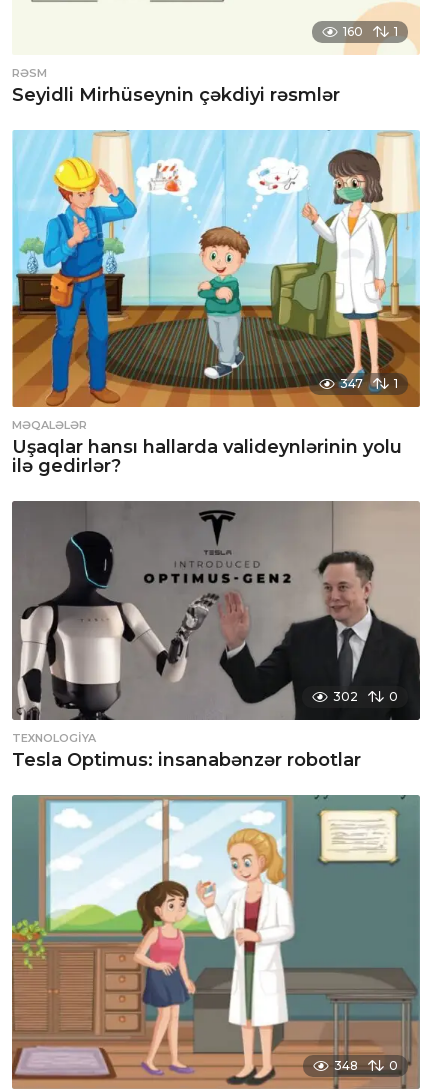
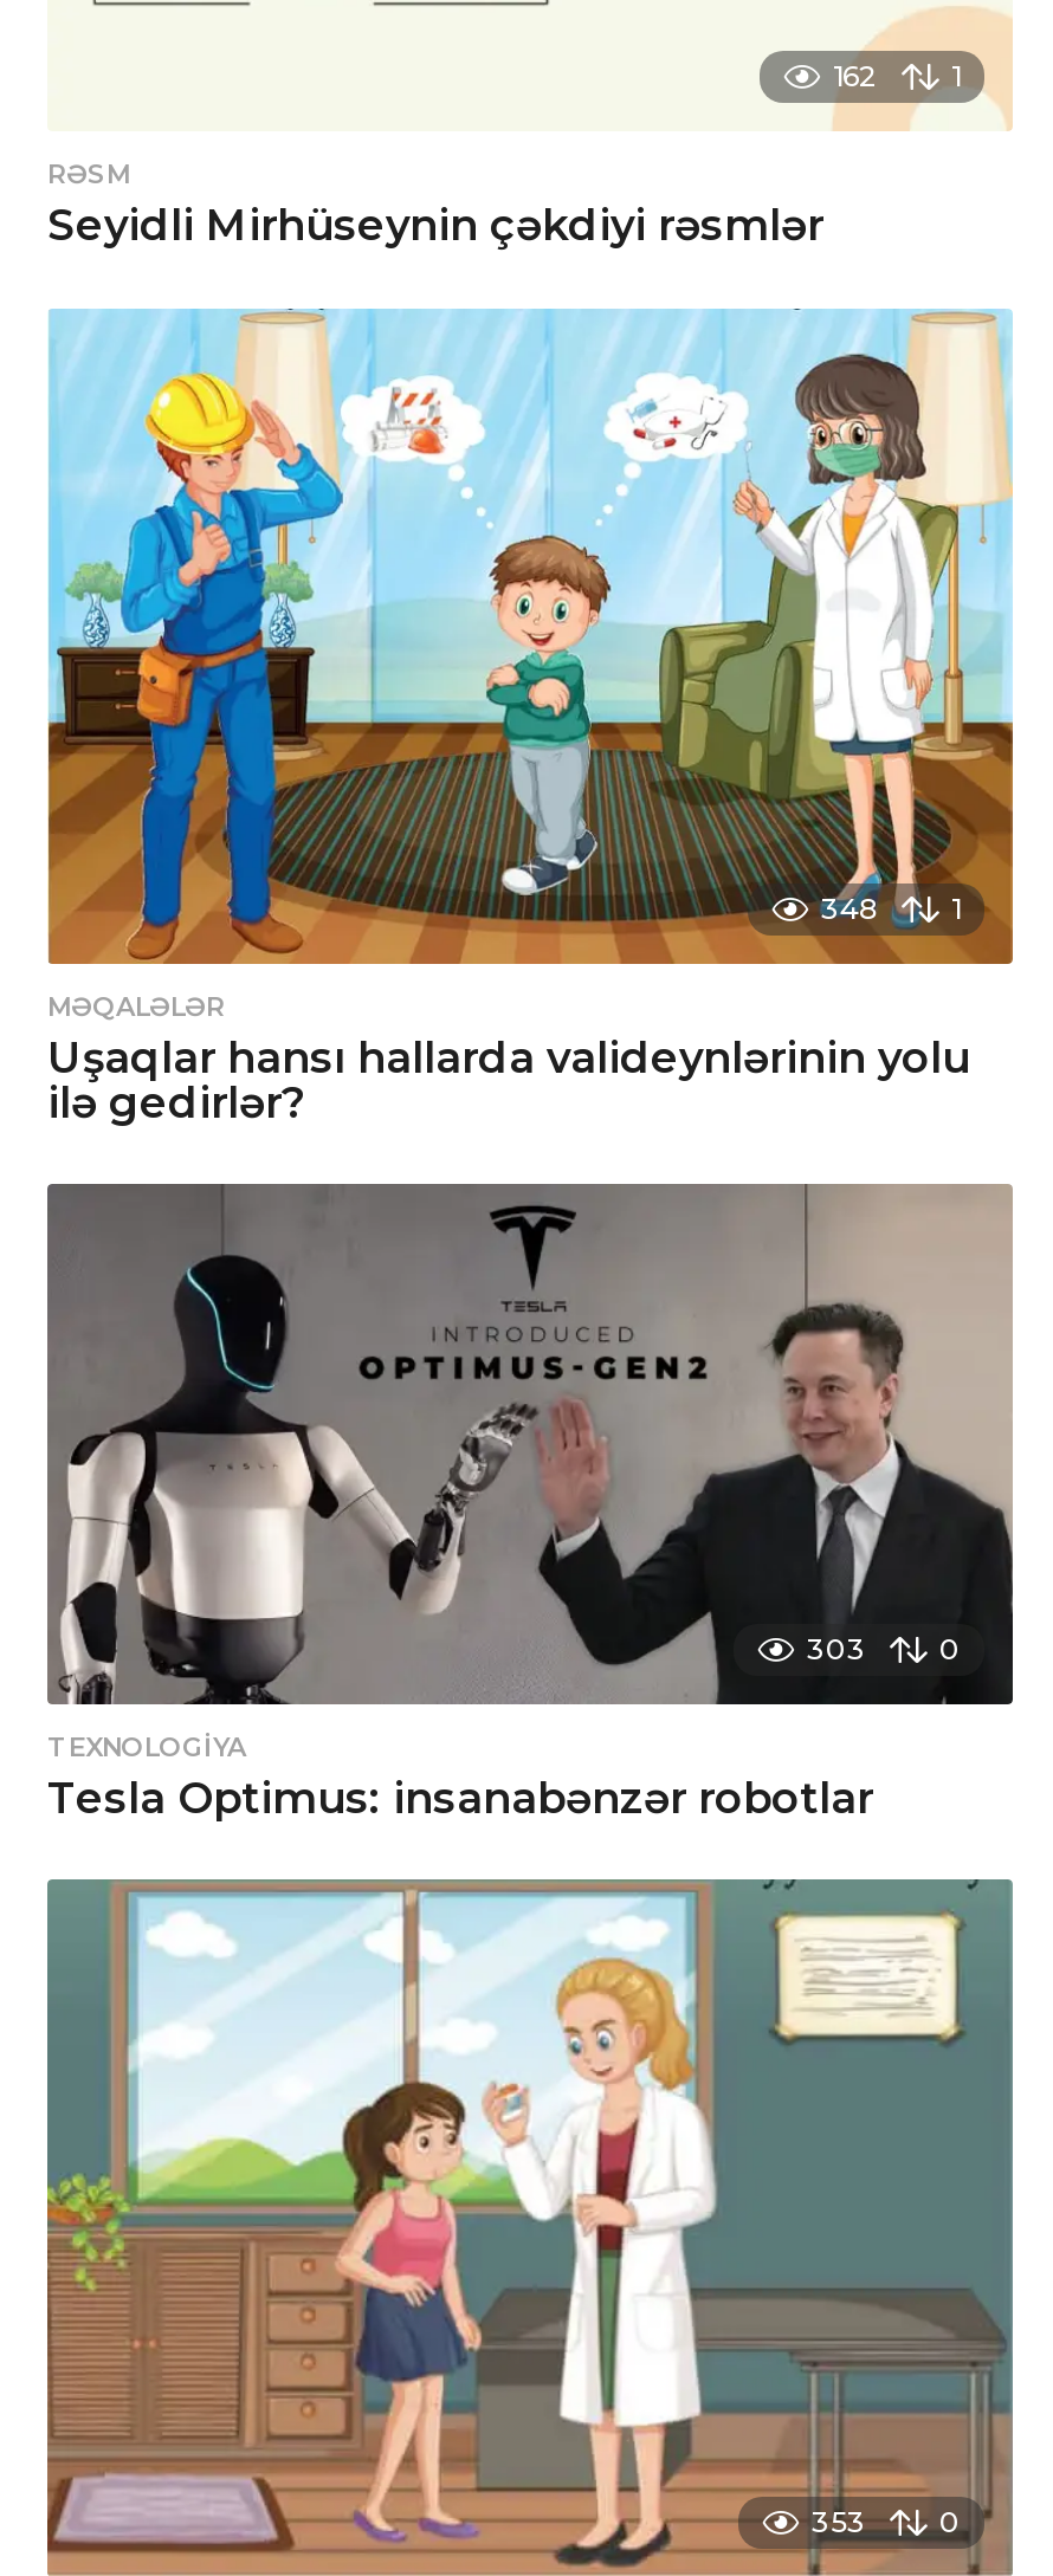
[343,24,363,39] 160 -> [833,58,878,93] 162
[340,376,363,391] 347 -> [821,890,878,926] 348
[333,689,358,704] 302 -> [807,1631,866,1666] 303
[334,1058,358,1073] 348 -> [812,2504,866,2539] 353

